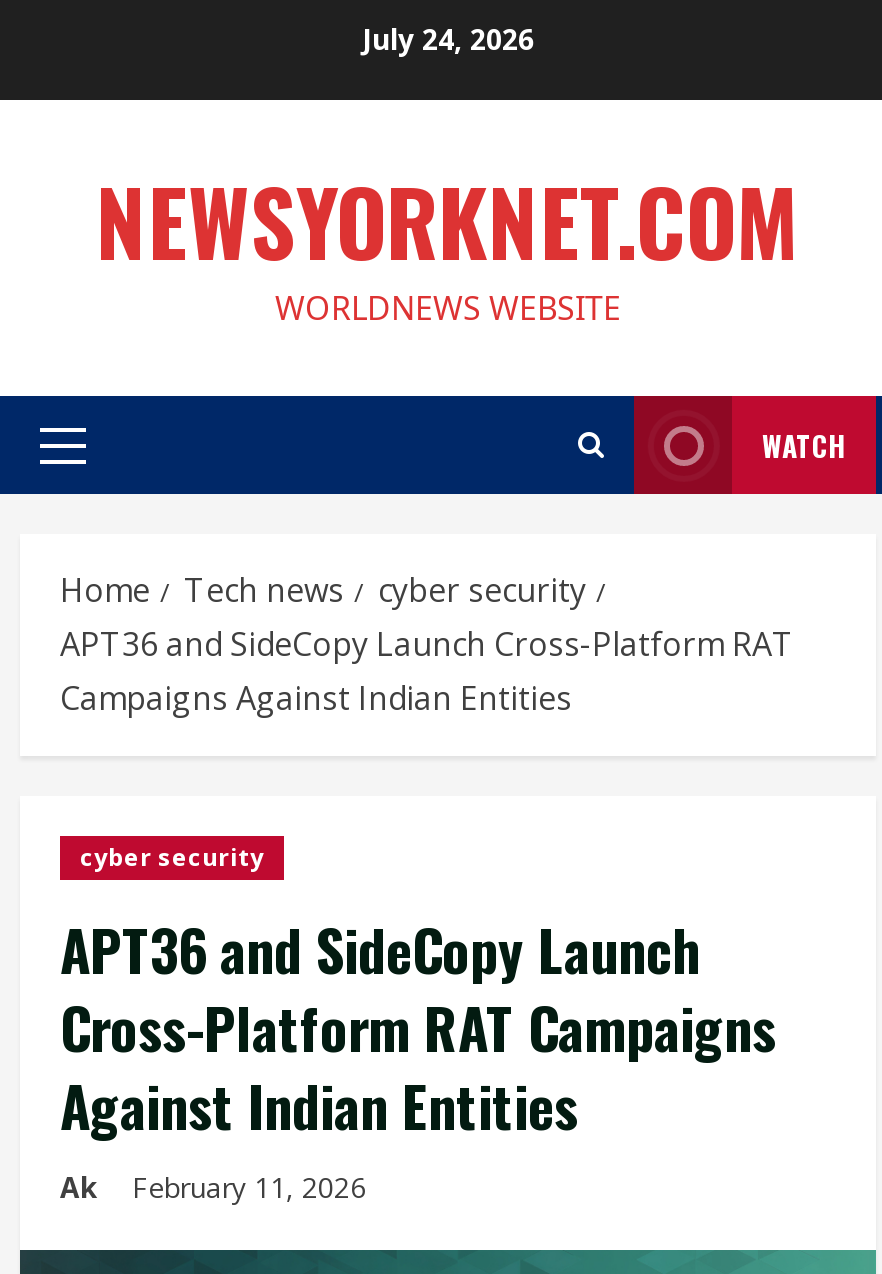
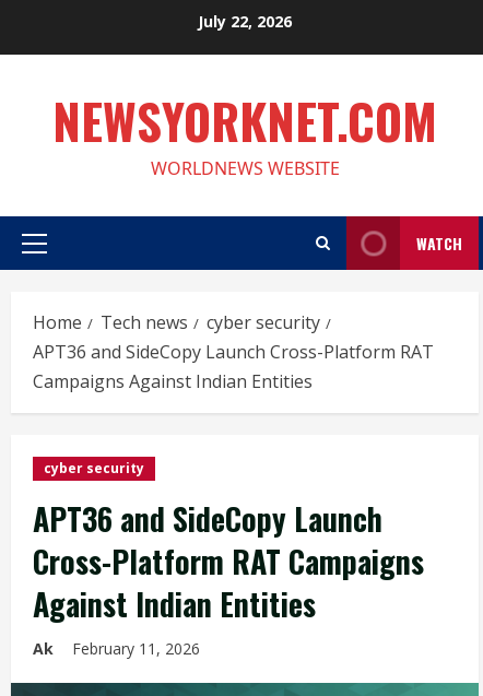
[362,20,534,58] July 24, 2026 -> [198,11,292,31] July 22, 2026

